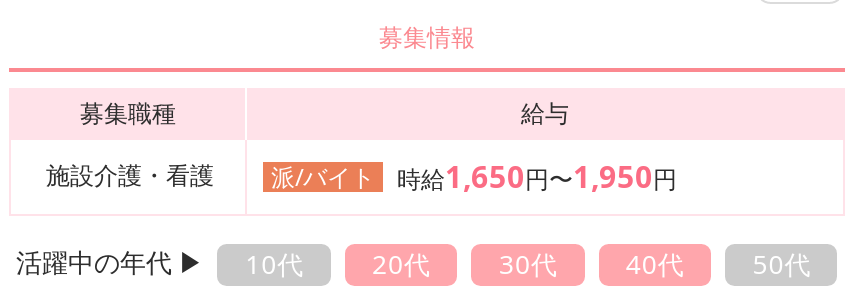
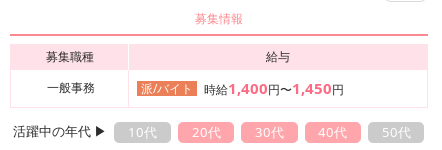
[46,158,214,192] 施設介護・看護 -> [46,79,94,96] 一般事務
[397,156,677,196] 時給1,650円〜1,950円 -> [204,78,344,98] 時給1,400円〜1,450円

